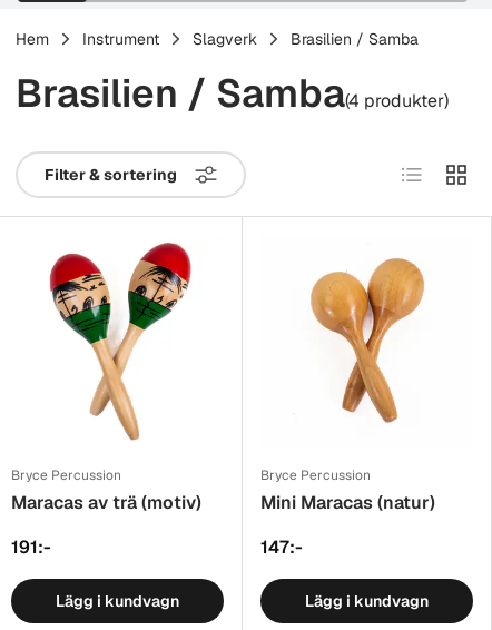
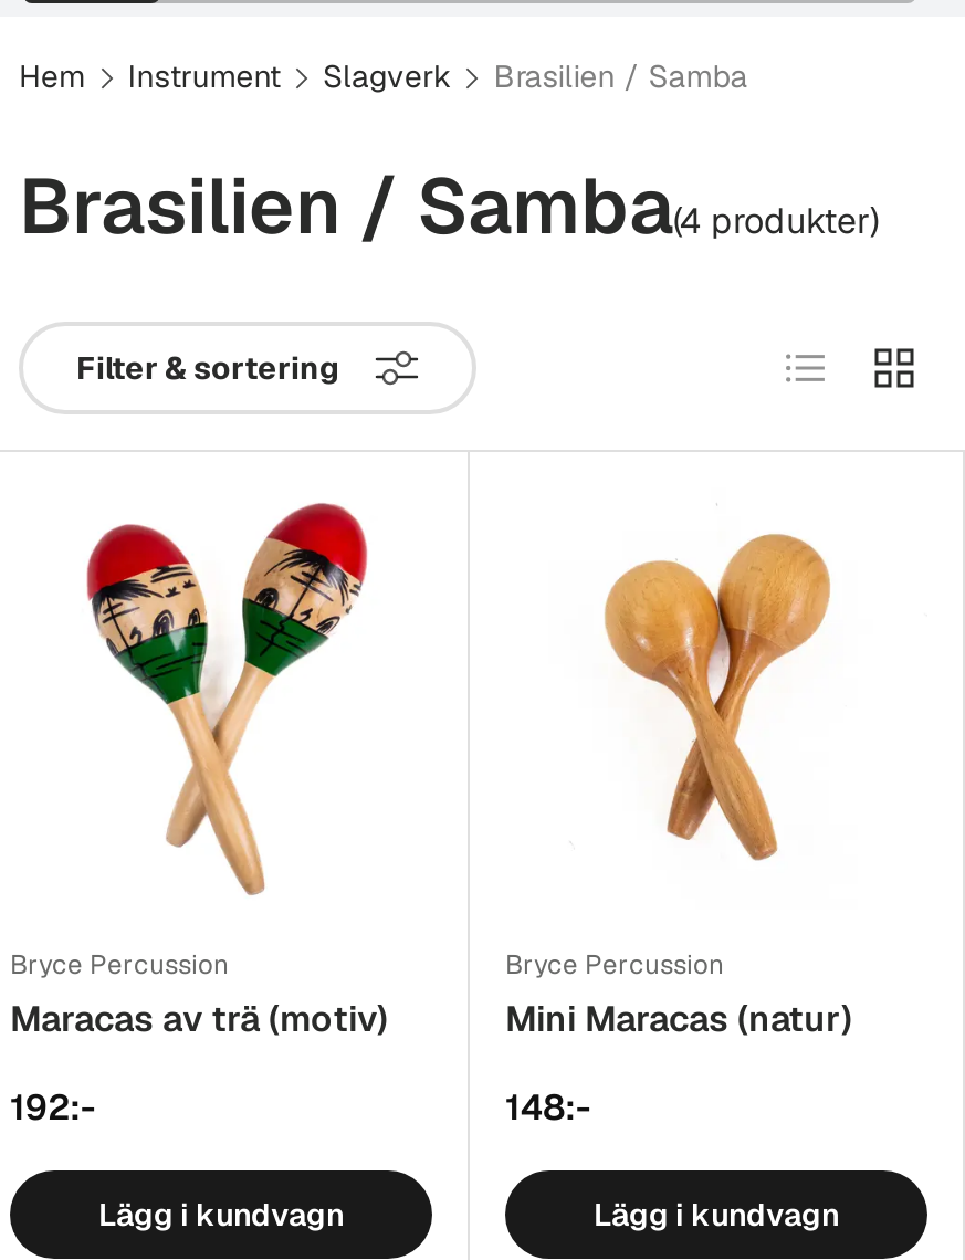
[11,536,51,559] 191:- -> [10,1085,96,1131] 192:-
[260,536,303,559] 147:- -> [505,1085,591,1131] 148:-

